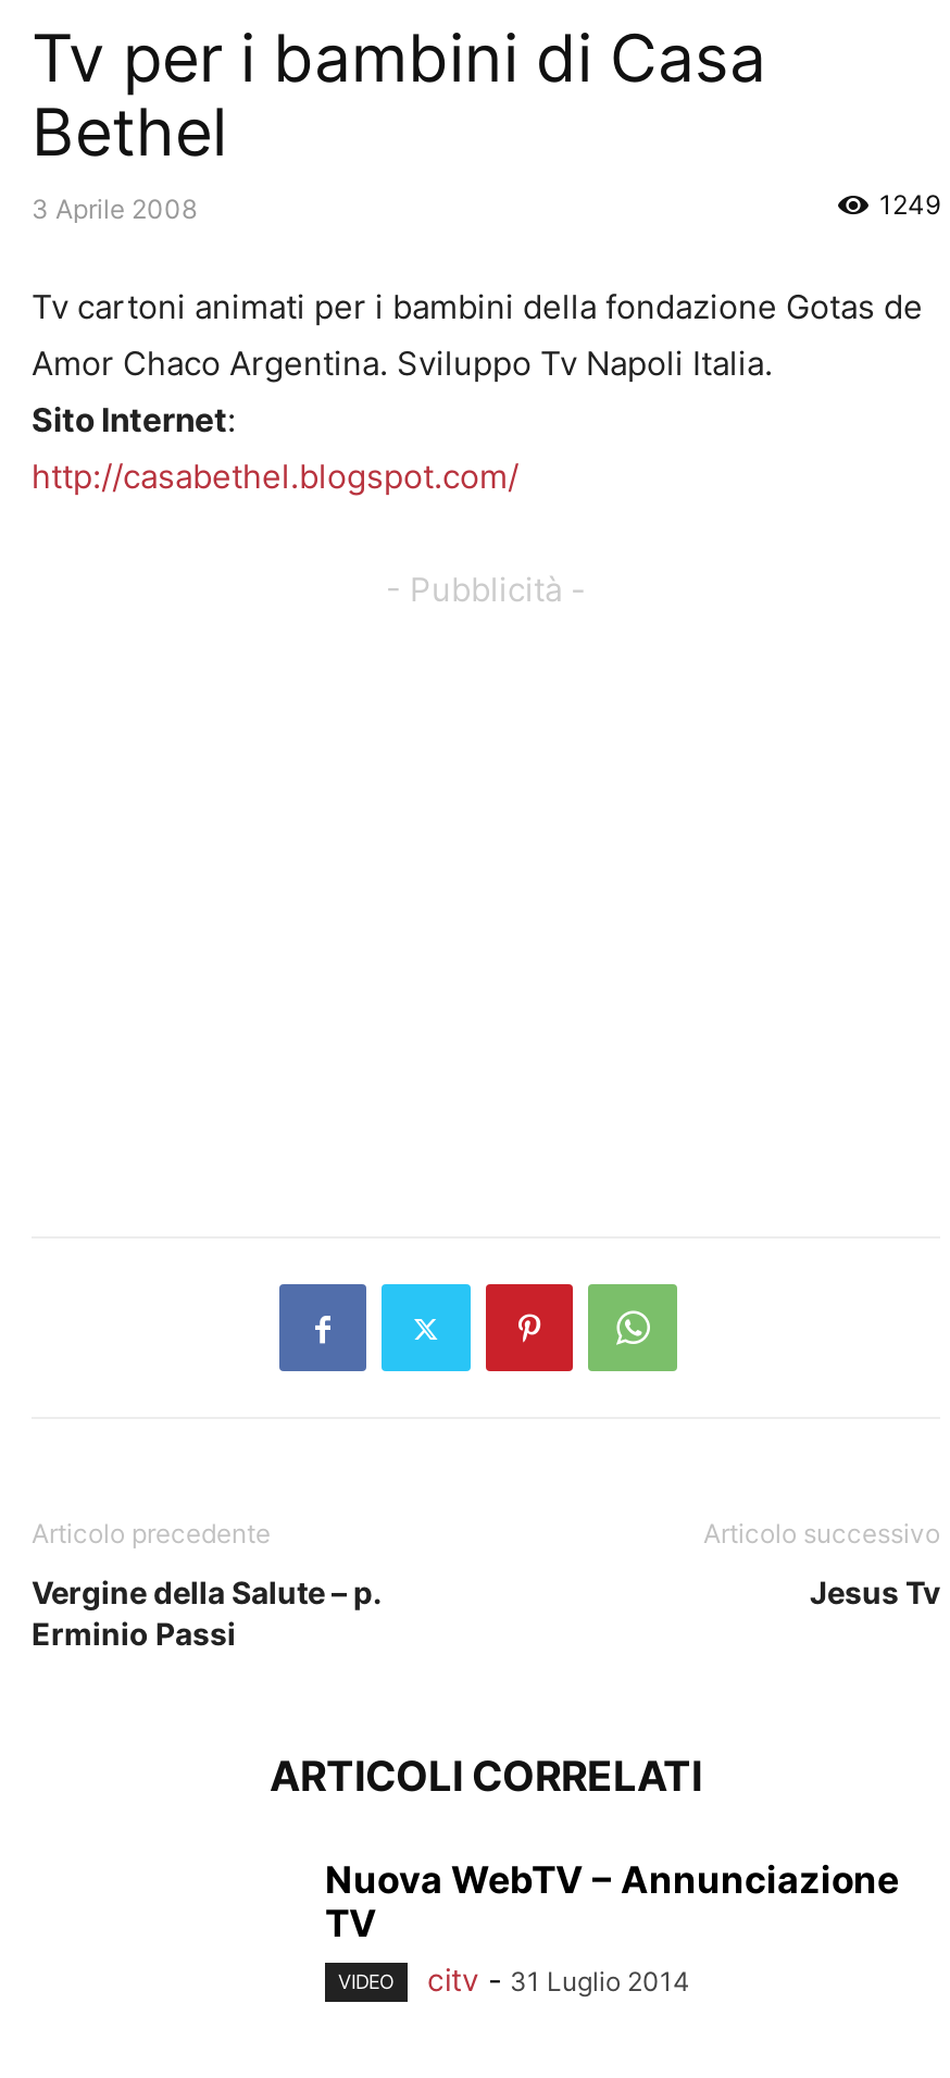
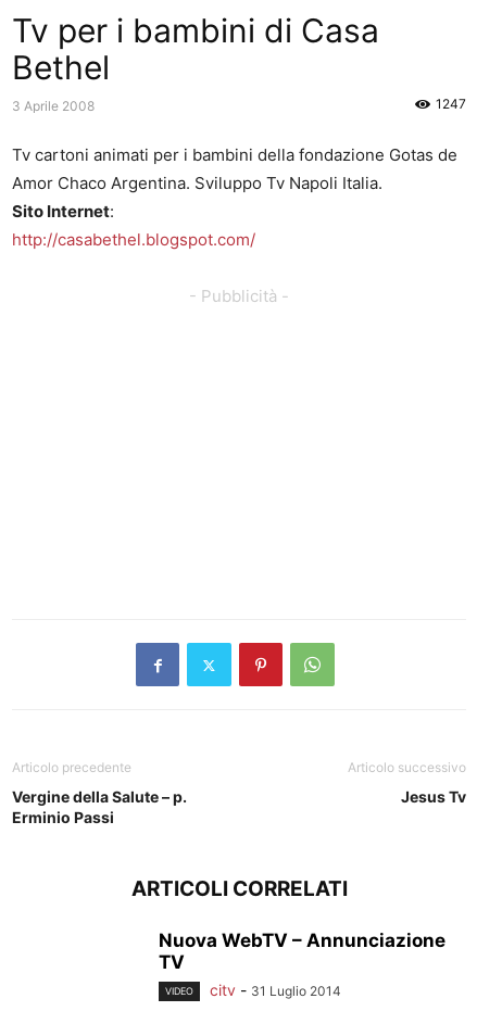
[879,188,940,221] 1249 -> [436,96,466,112] 1247

